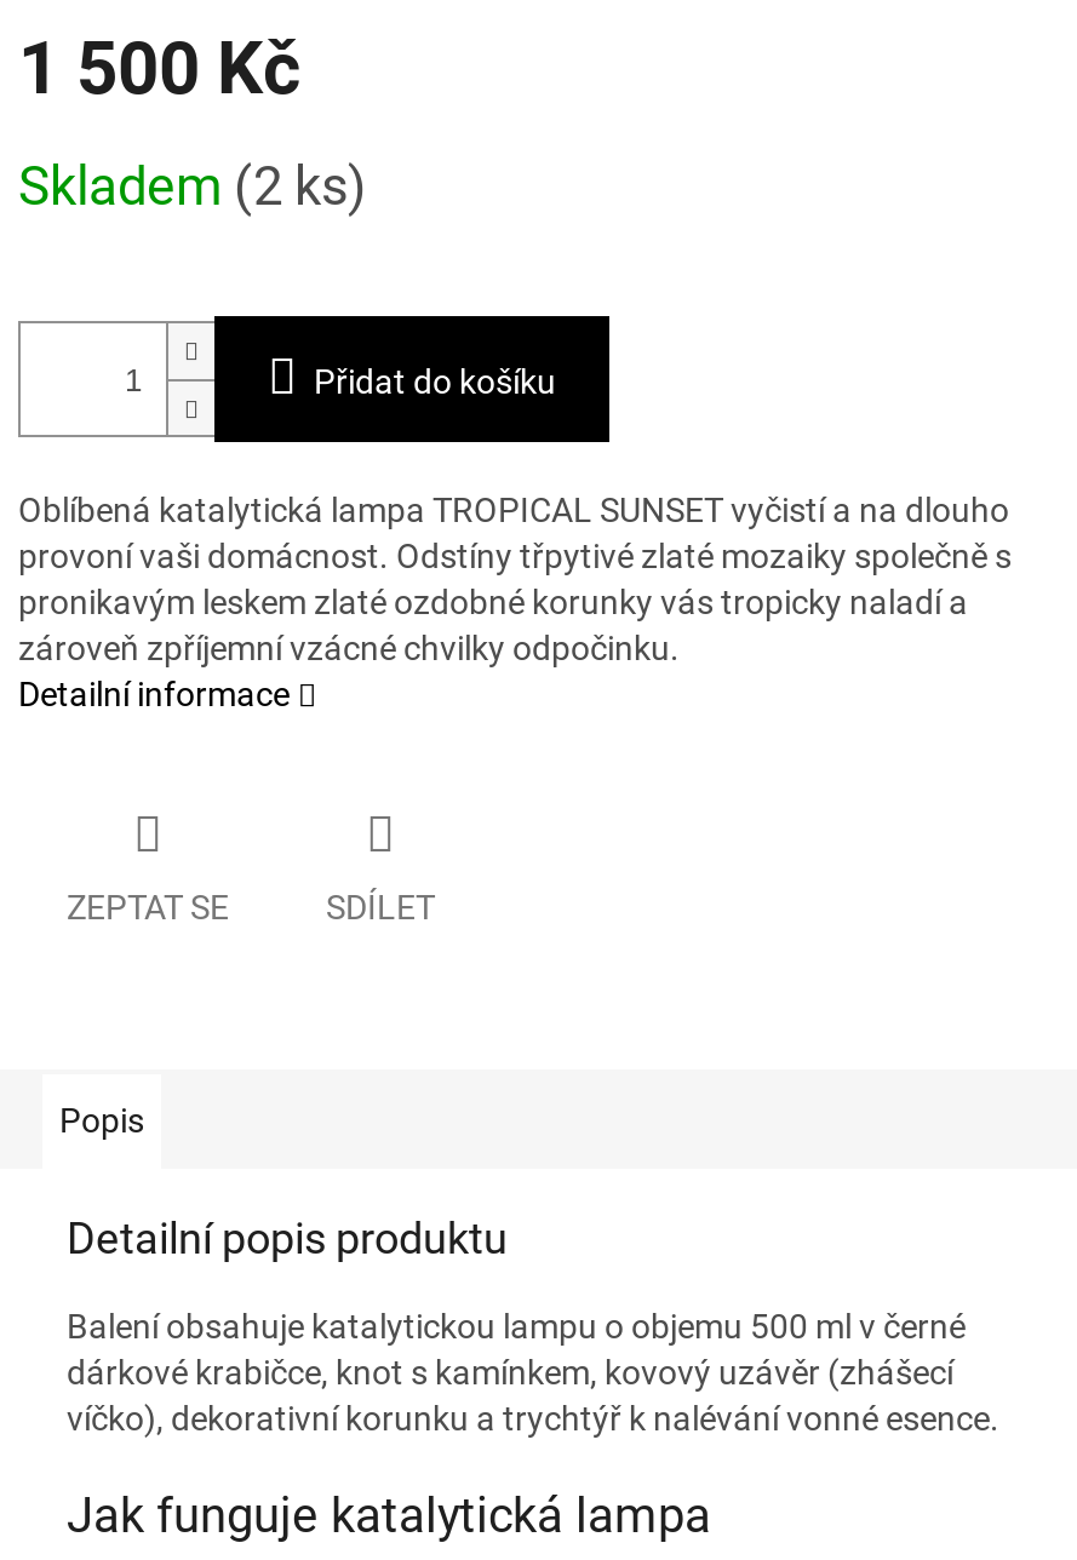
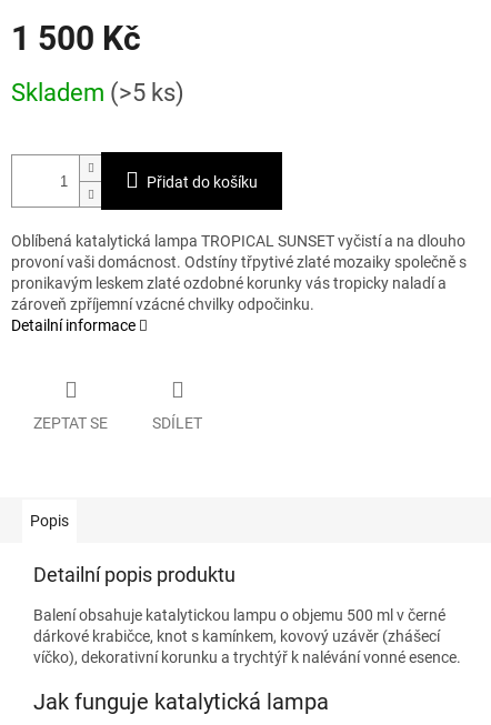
[18,157,367,218] Skladem (2 ks) -> [11,79,184,107] Skladem (>5 ks)

